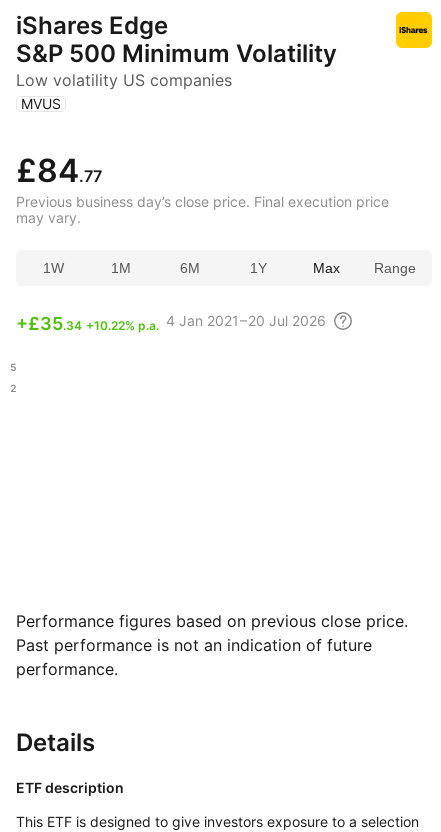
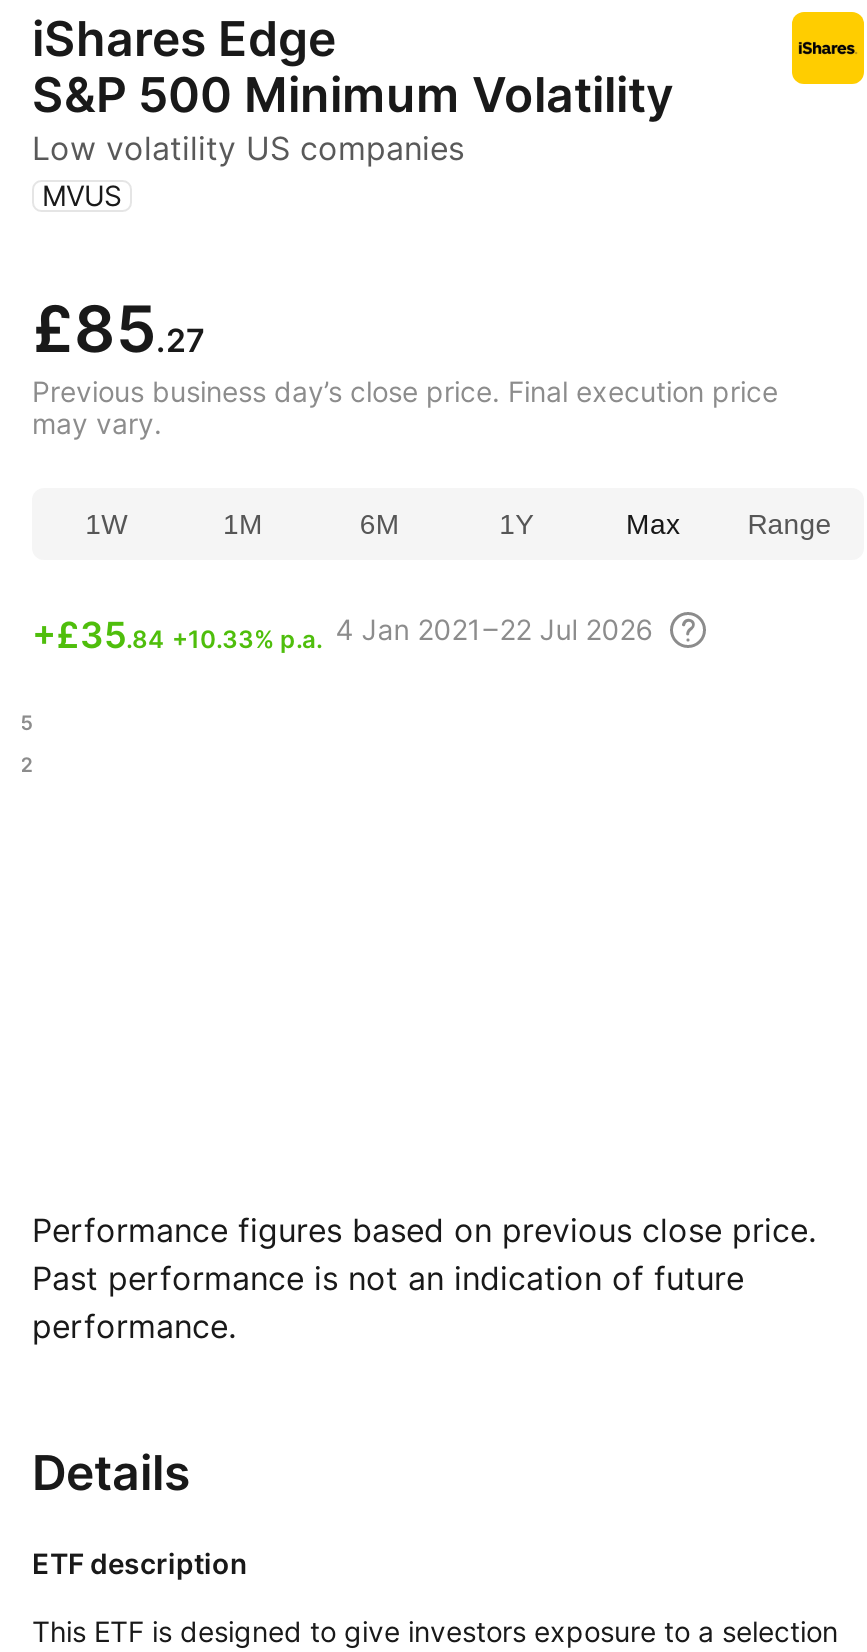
[16,151,102,190] £84.77 -> [32,290,204,368] £85.27
[16,312,326,333] +£35.34 +10.22% p.a. 4 Jan 2021 – 20 Jul 2026 -> [32,612,654,655] +£35.84 +10.33% p.a. 4 Jan 2021 – 22 Jul 2026

